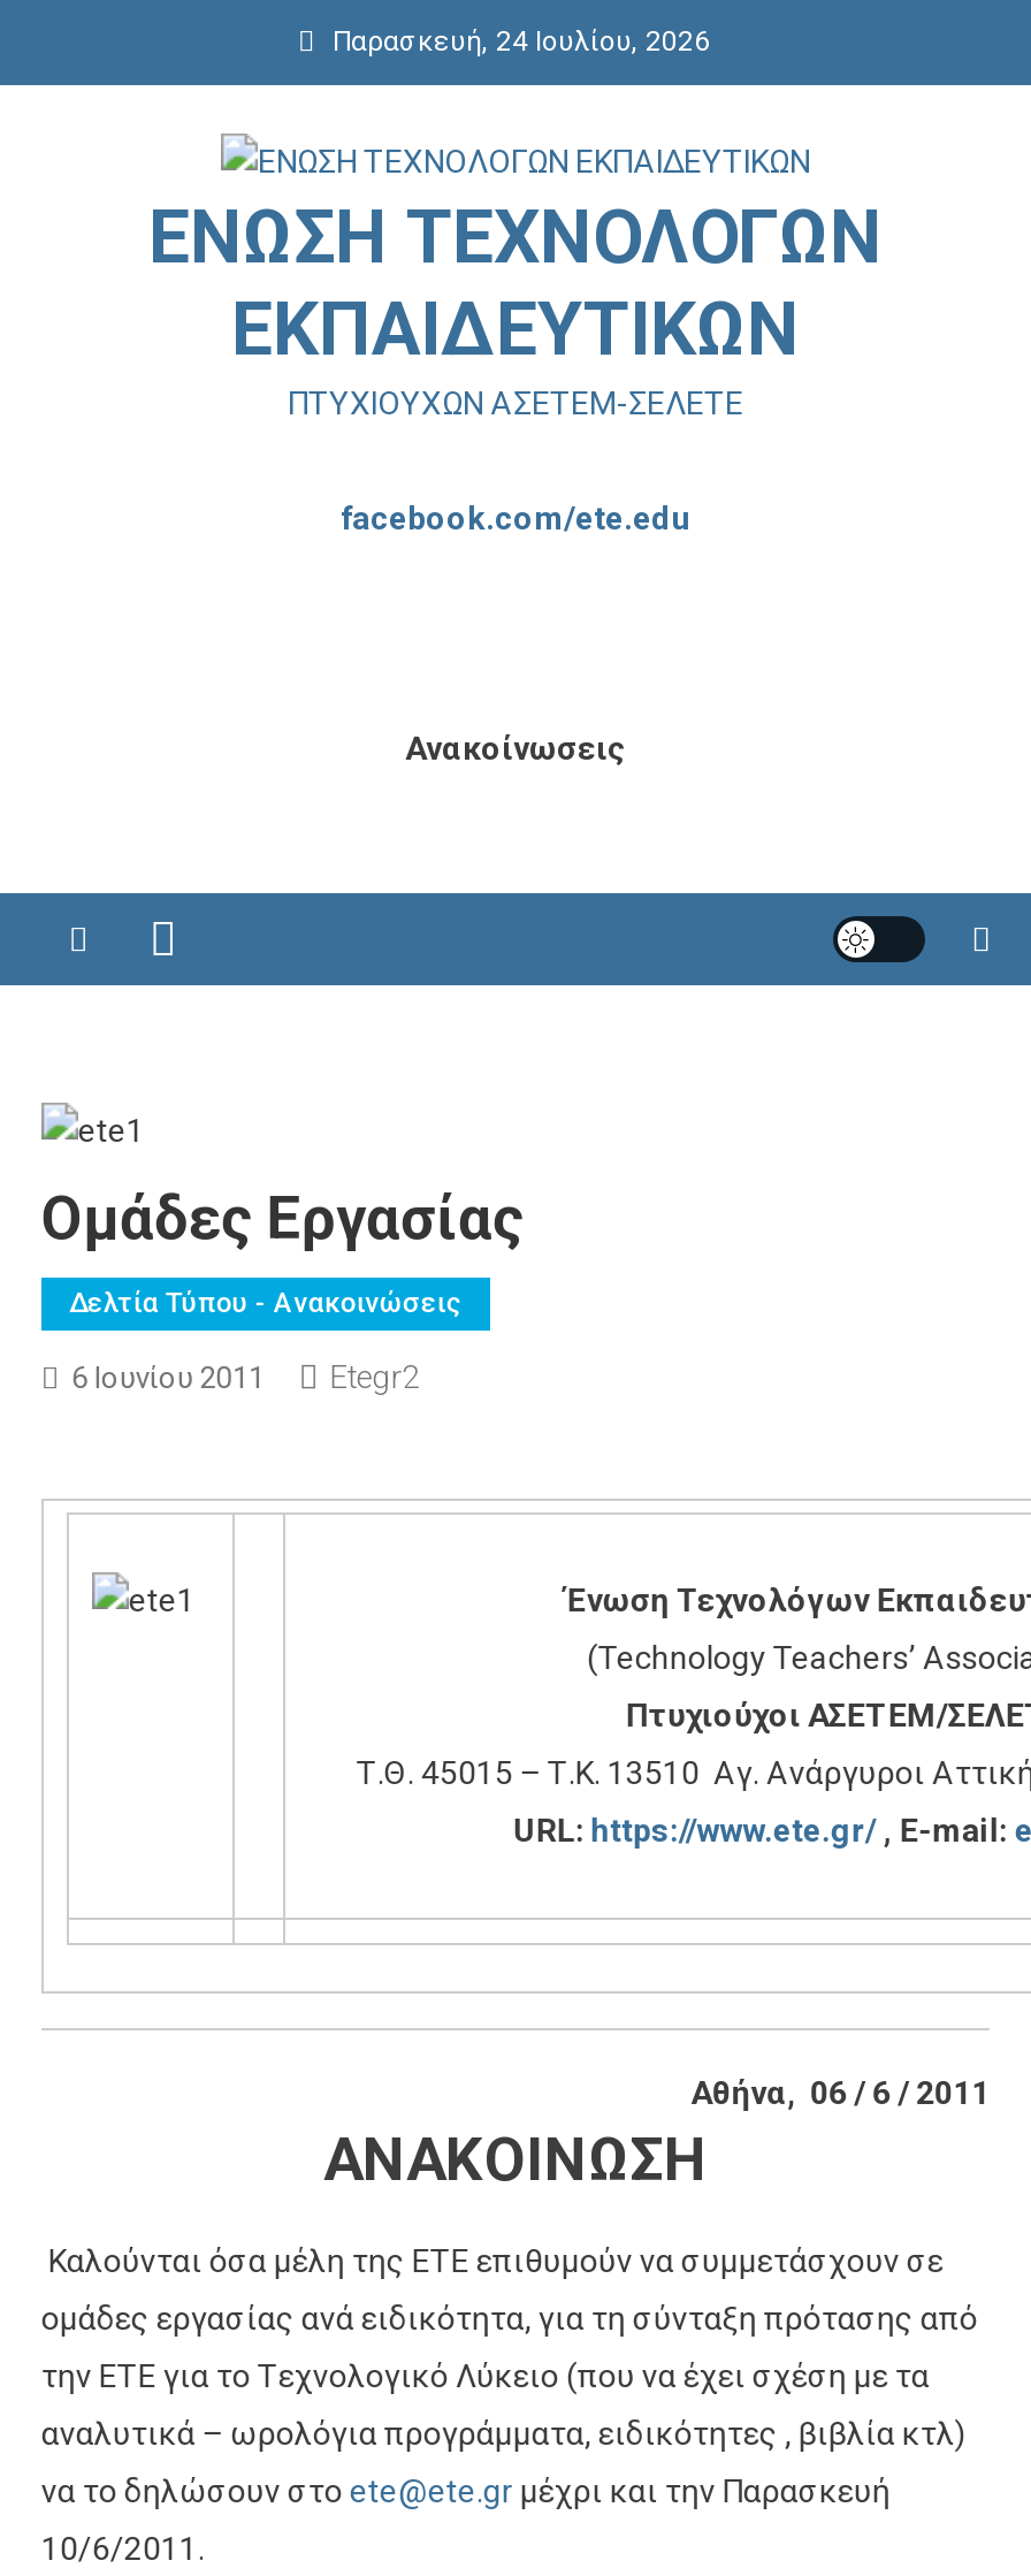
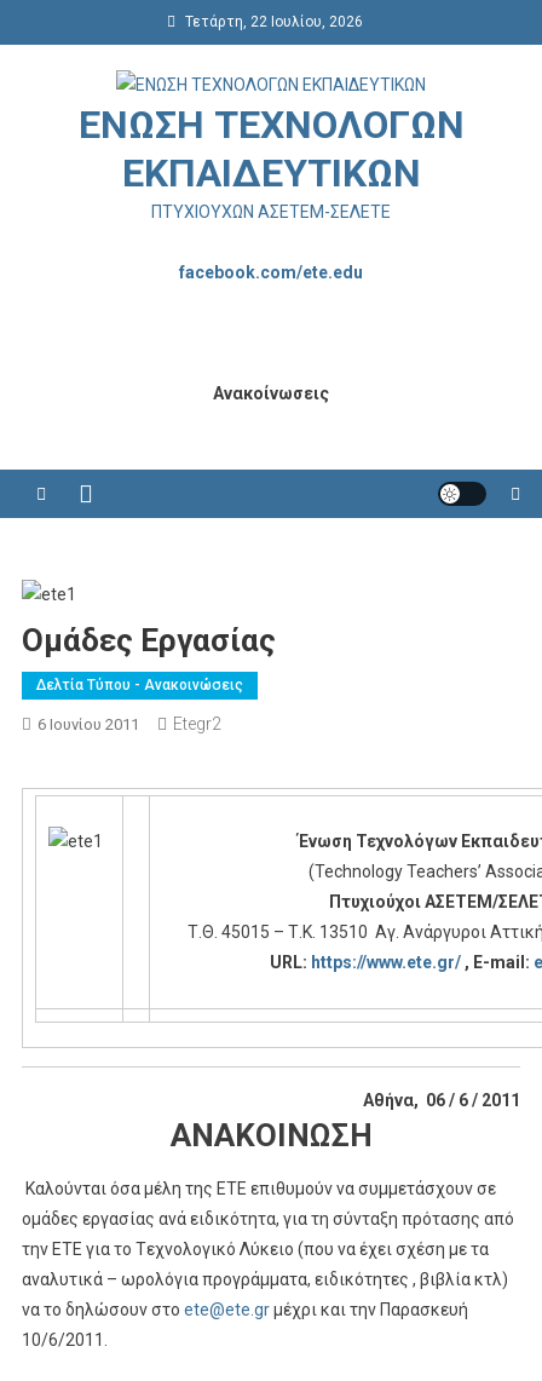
[333,25,710,58] Παρασκευή, 24 Ιουλίου, 2026 -> [185,13,363,30] Τετάρτη, 22 Ιουλίου, 2026

